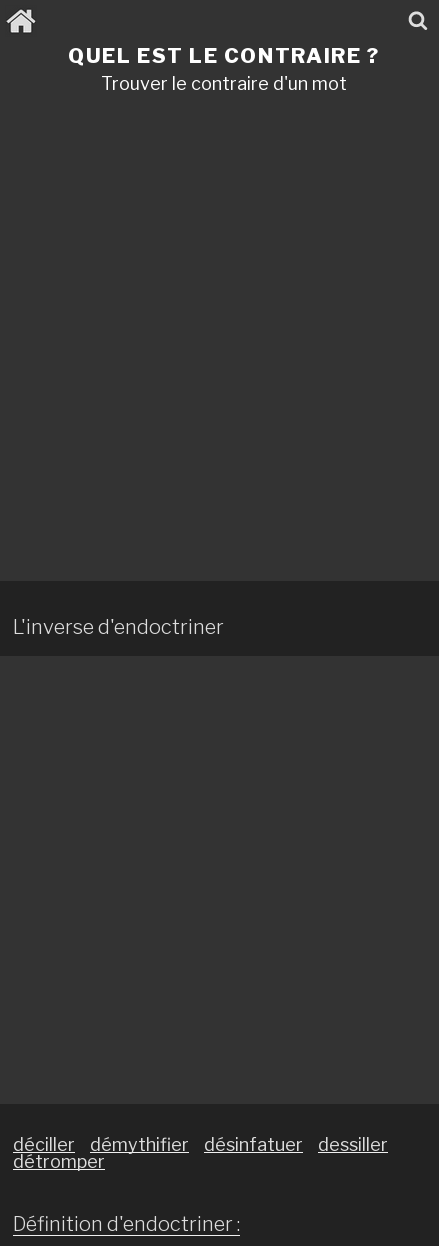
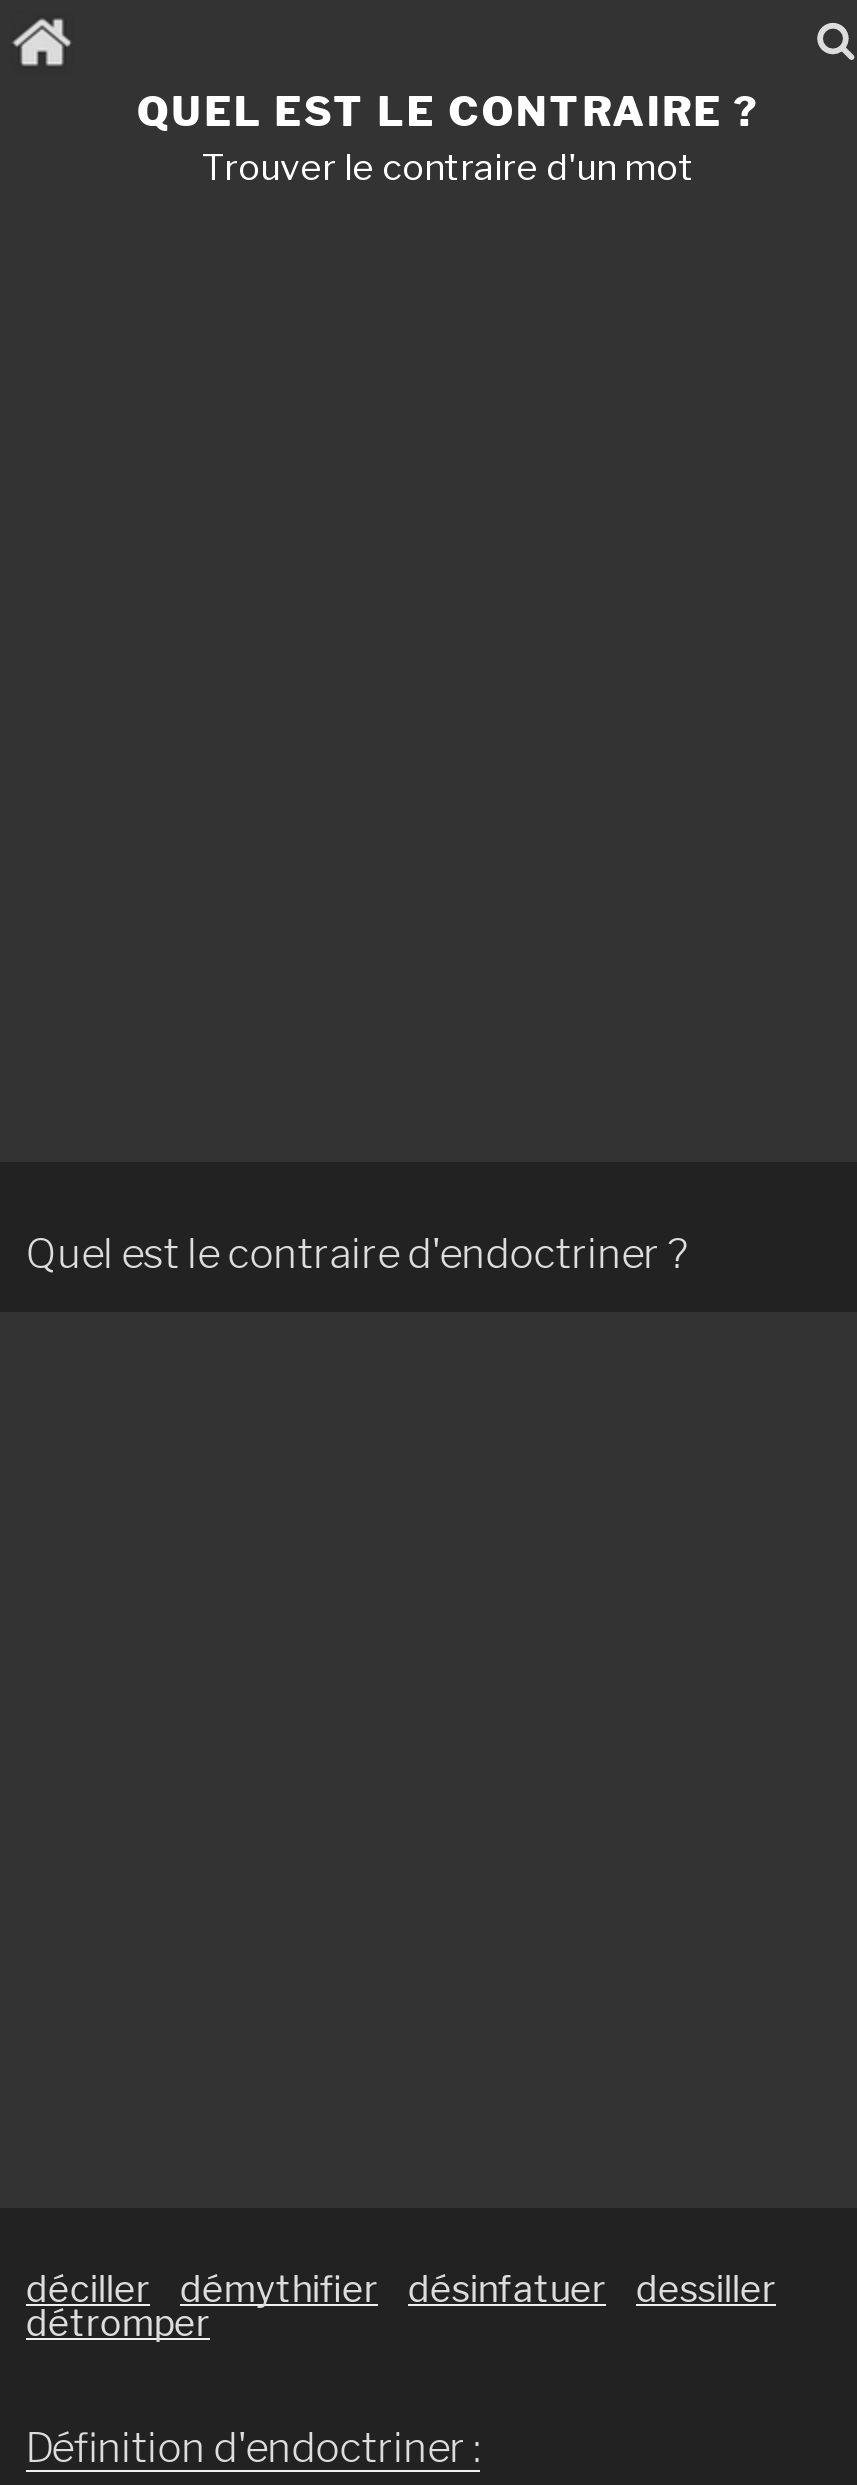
[13,615,224,639] L'inverse d'endoctriner -> [26,1229,688,1277] Quel est le contraire d'endoctriner ?

